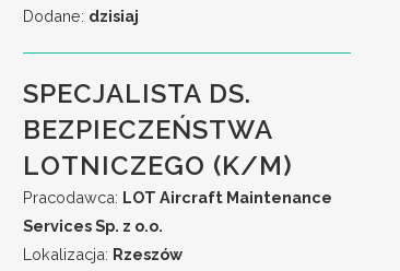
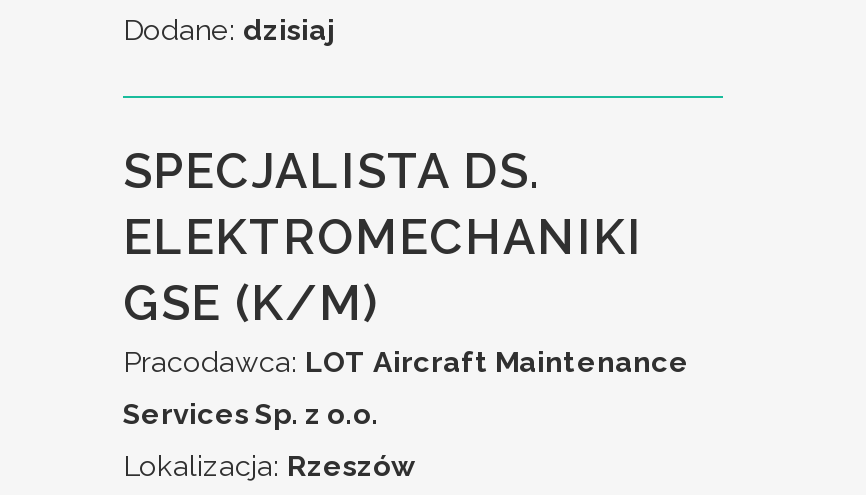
[23,114,293,181] BEZPIECZEŃSTWA | LOTNICZEGO (K/M) -> [123,208,643,332] ELEKTROMECHANIKI | GSE (K/M)

